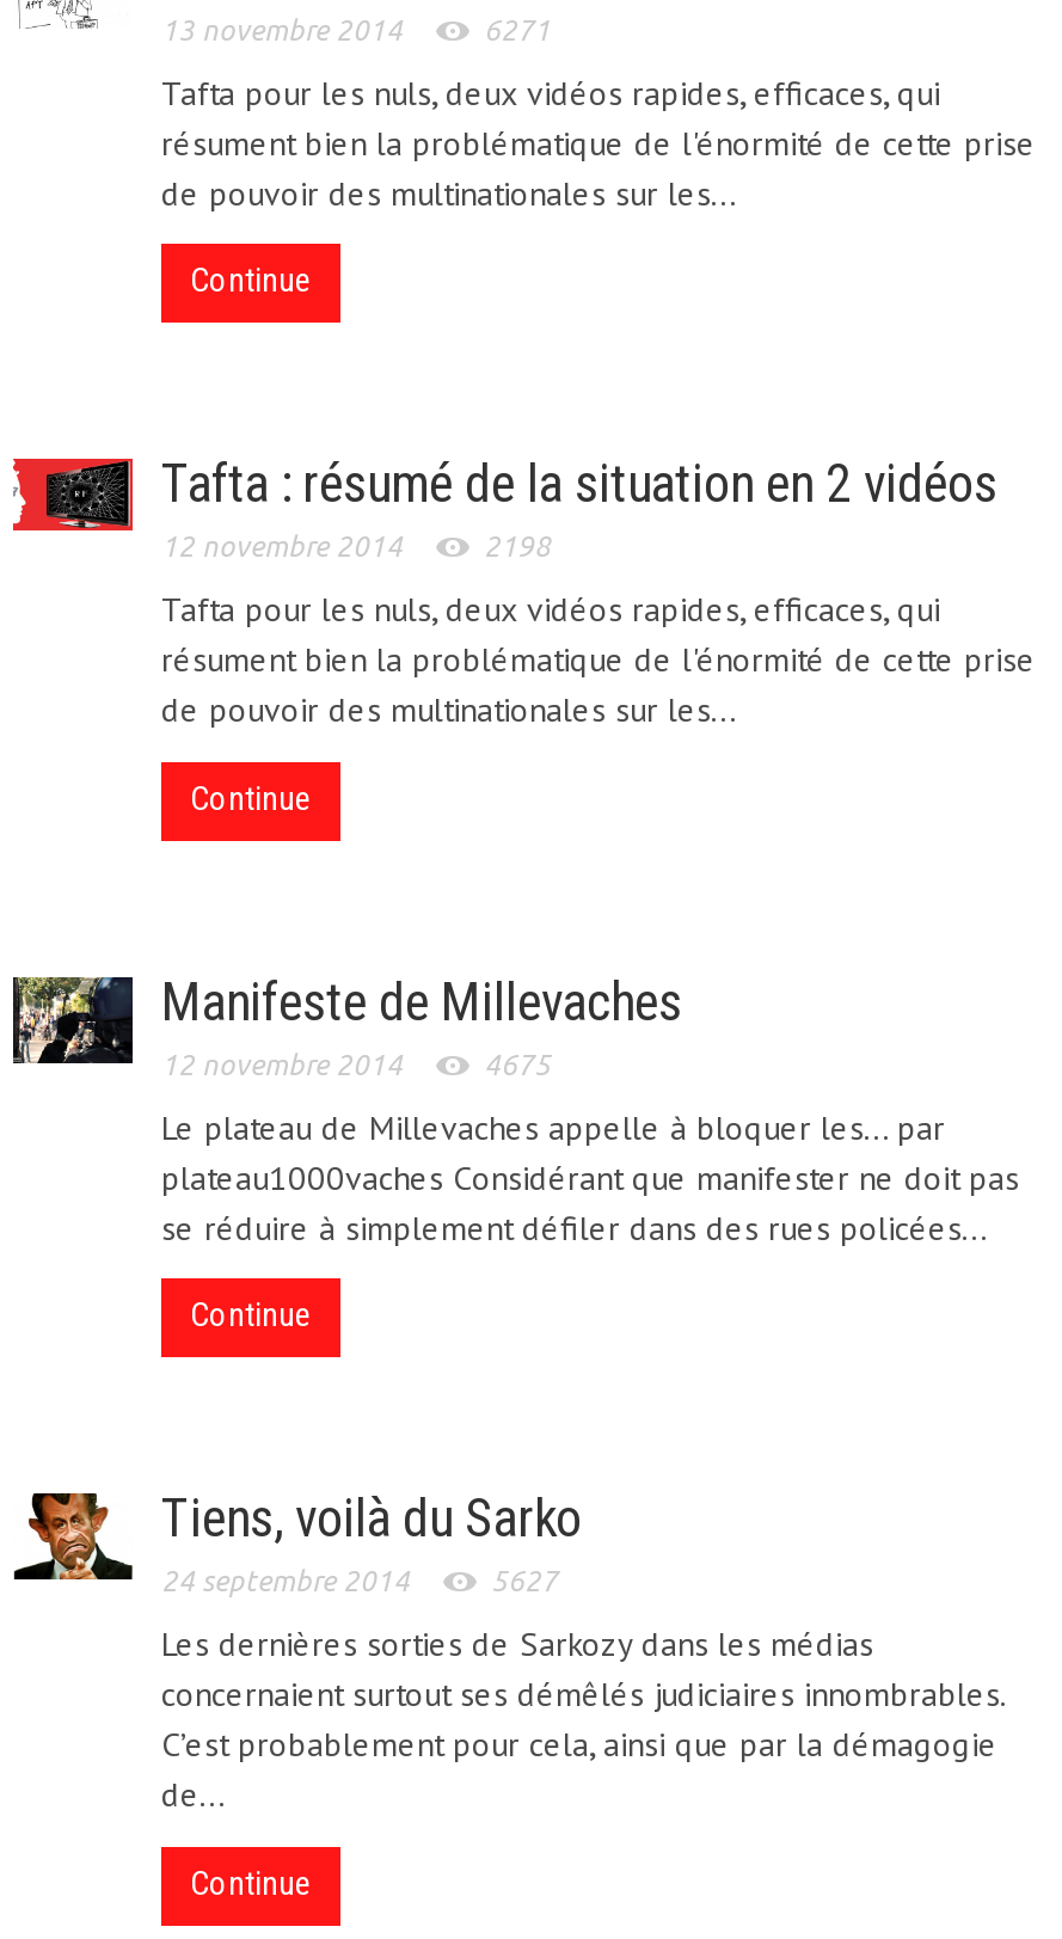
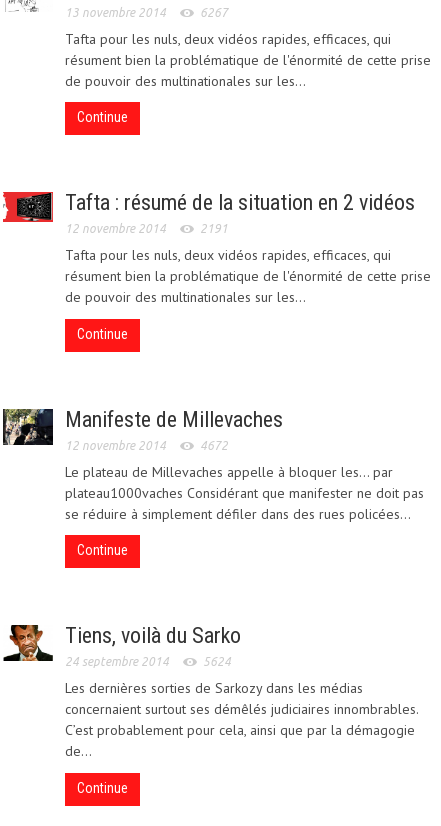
[484,13,551,44] 6271 -> [200,6,228,19] 6267
[484,531,551,562] 2198 -> [200,222,228,235] 2191
[484,1048,551,1079] 4675 -> [200,439,228,452] 4672
[491,1565,558,1596] 5627 -> [203,655,231,668] 5624

